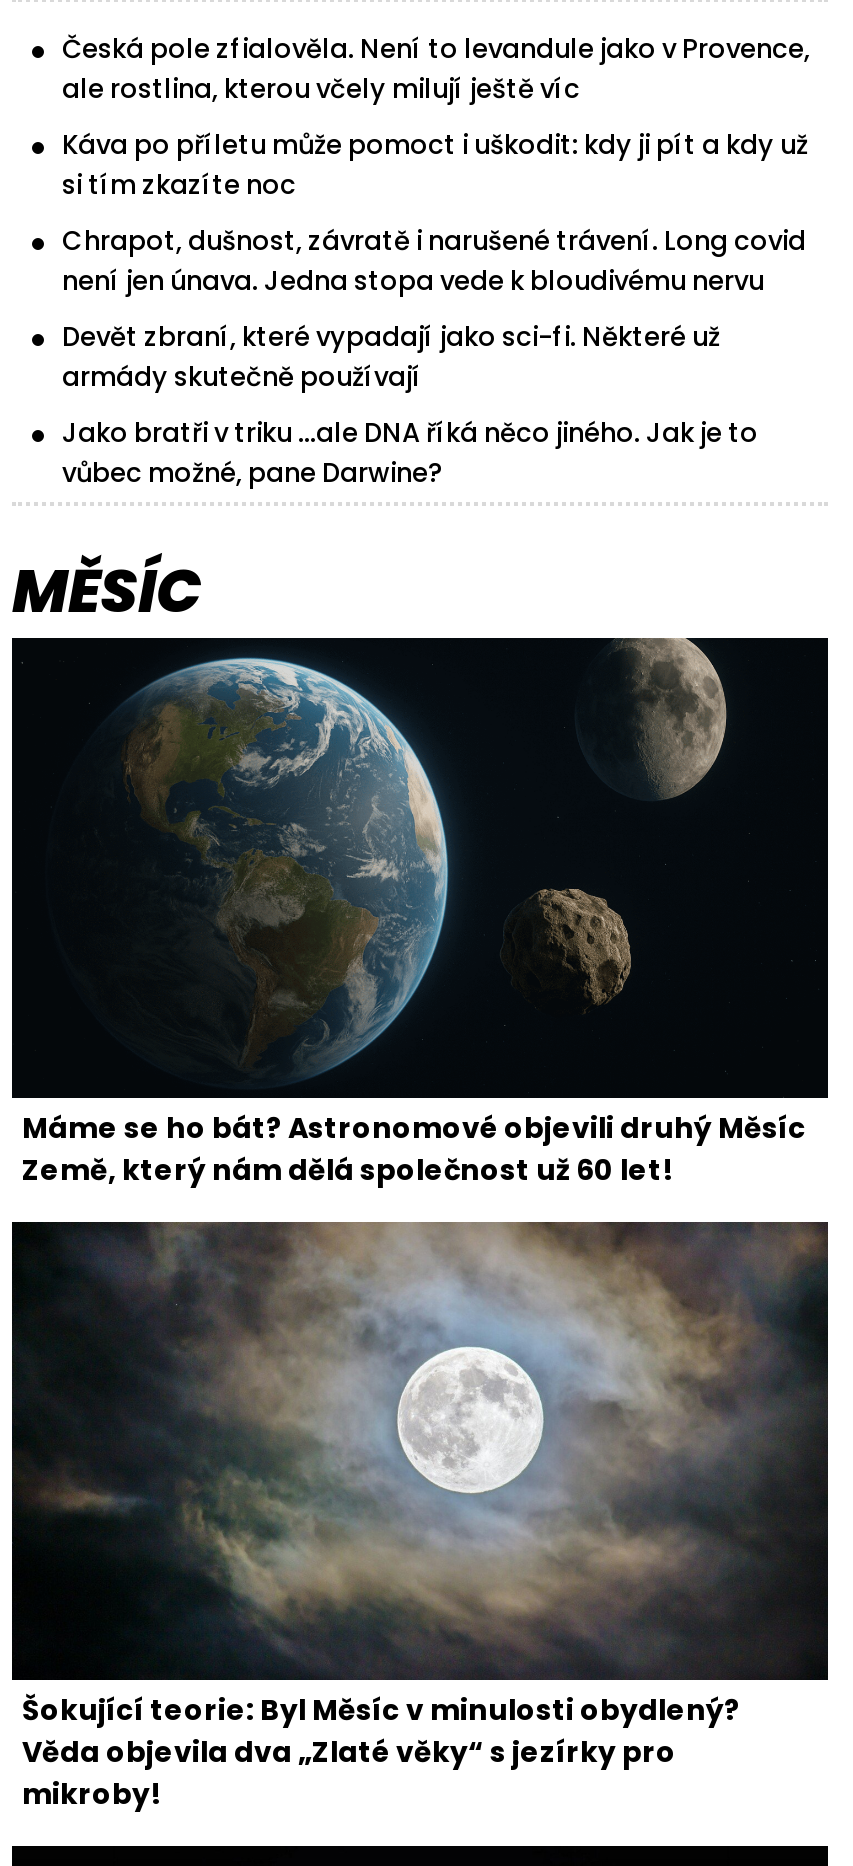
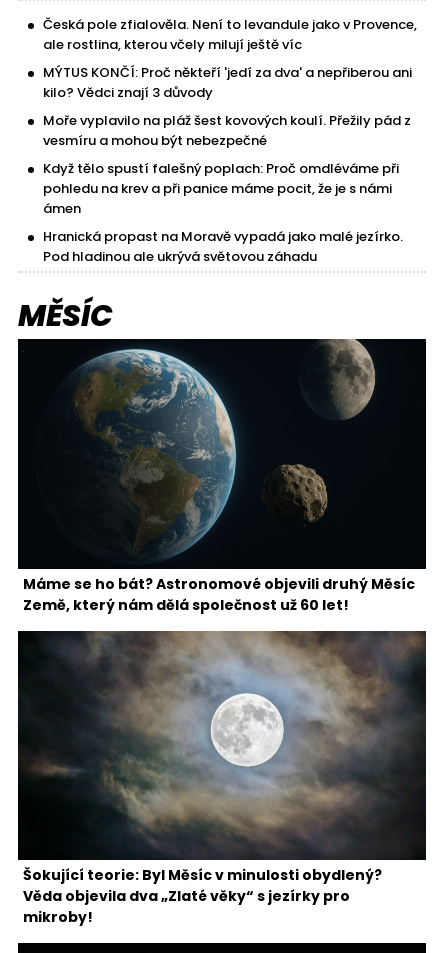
[62,127,808,205] Káva po příletu může pomoct i uškodit: kdy ji pít a kdy už | si tím zkazíte noc -> [43,63,412,102] MÝTUS KONČÍ: Proč někteří 'jedí za dva' a nepřiberou ani | kilo? Vědci znají 3 důvody
[62,223,806,301] Chrapot, dušnost, závratě i narušené trávení. Long covid | není jen únava. Jedna stopa vede k bloudivému nervu -> [43,111,411,150] Moře vyplavilo na pláž šest kovových koulí. Přežily pád z | vesmíru a mohou být nebezpečné
[62,319,720,397] Devět zbraní, které vypadají jako sci-fi. Některé už | armády skutečně používají -> [43,159,399,218] Když tělo spustí falešný poplach: Proč omdléváme při | pohledu na krev a při panice máme pocit, že je s námi | ámen
[62,415,758,493] Jako bratři v triku ...ale DNA říká něco jiného. Jak je to | vůbec možné, pane Darwine? -> [43,227,403,266] Hranická propast na Moravě vypadá jako malé jezírko. | Pod hladinou ale ukrývá světovou záhadu

